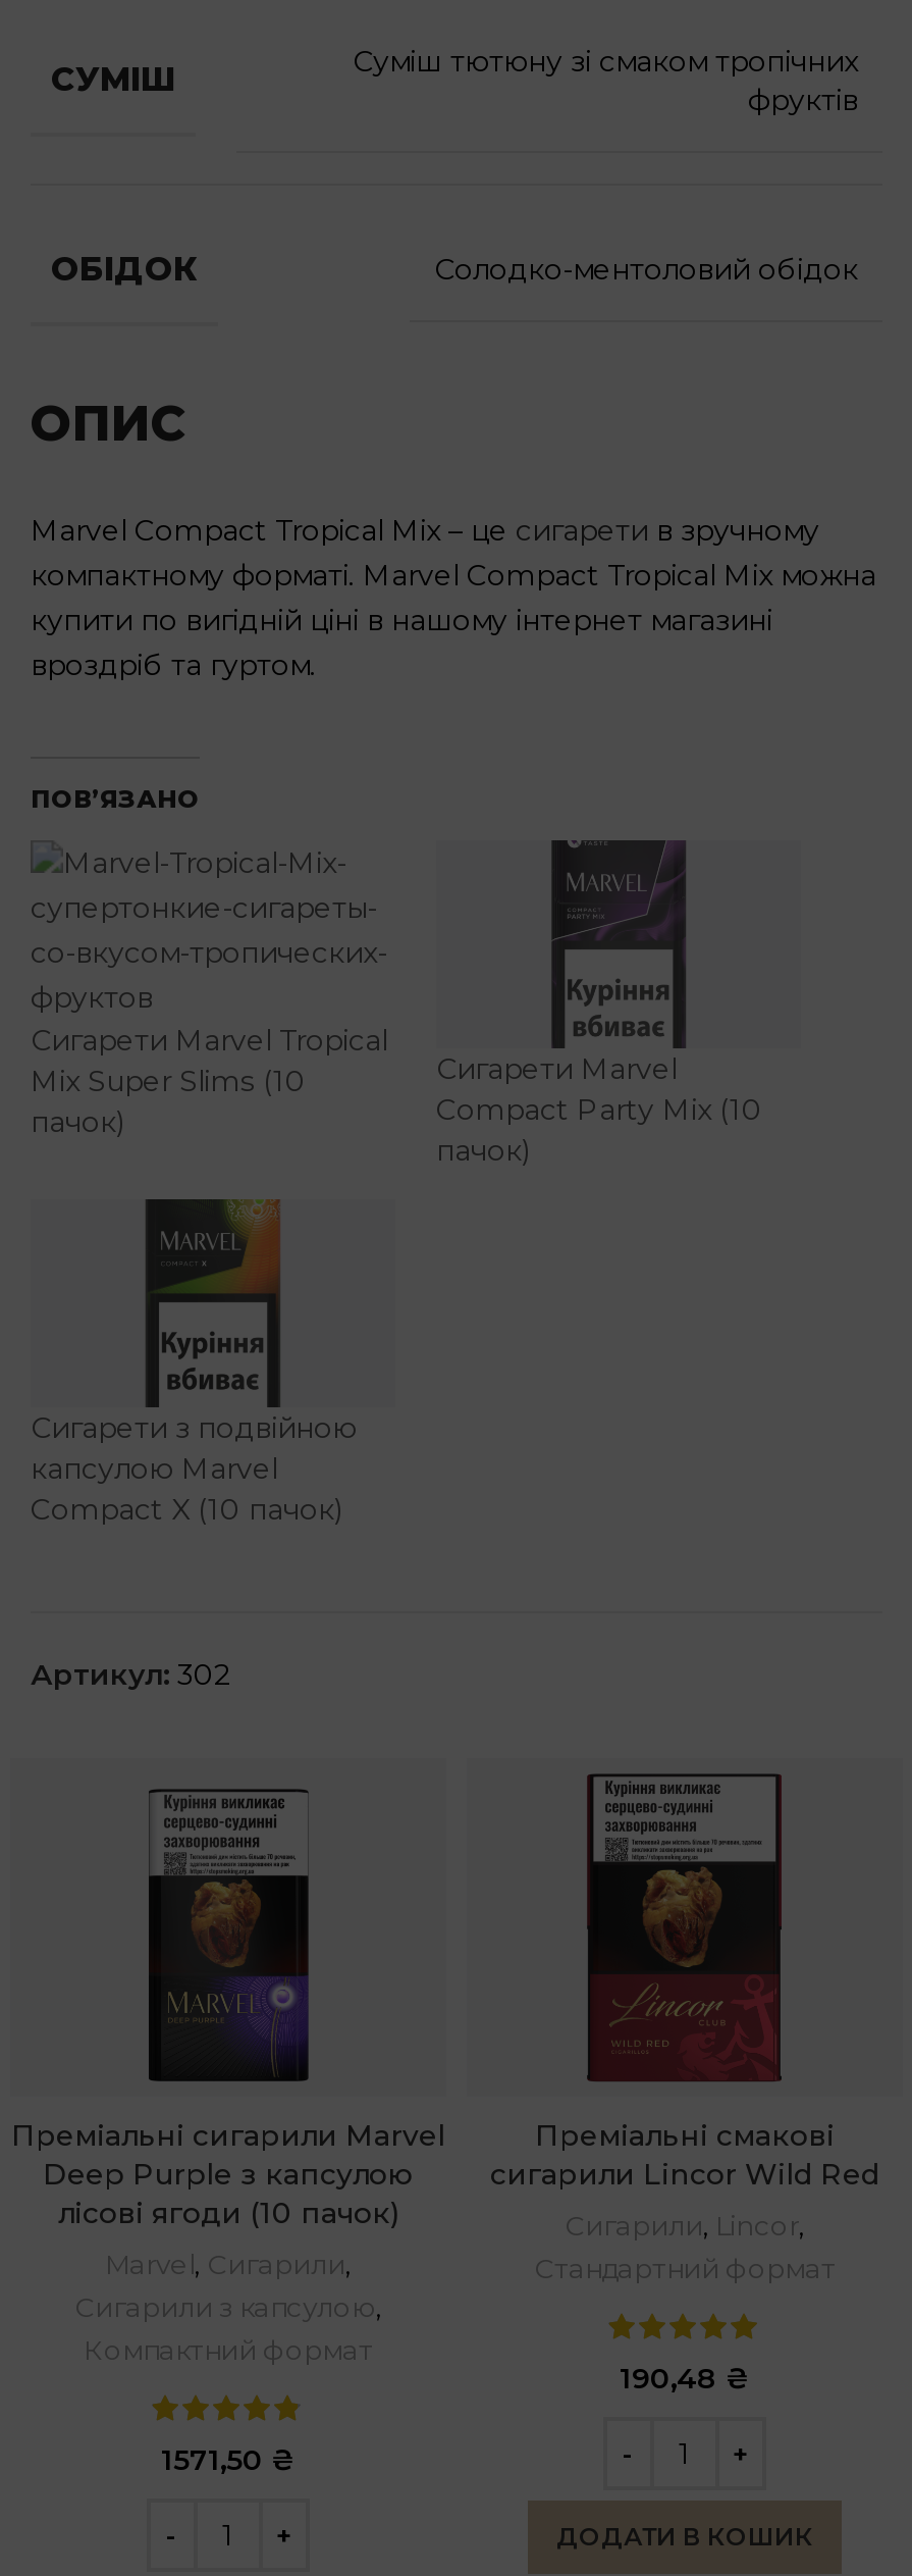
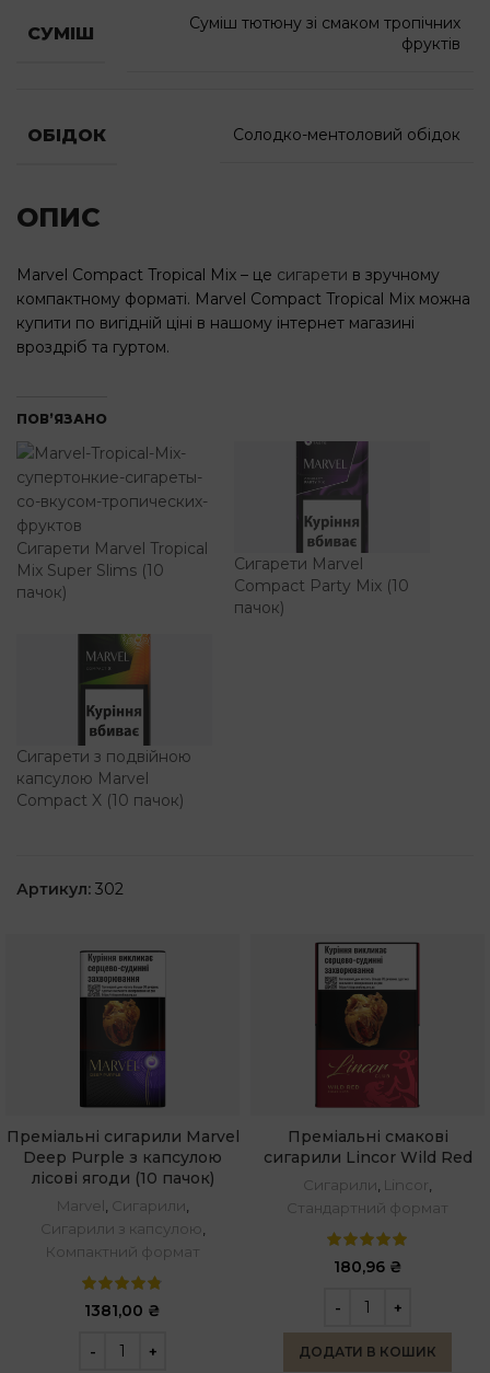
[620,2359,750,2396] 190,48 ₴ -> [333,1257,402,1276] 180,96 ₴
[161,2441,296,2478] 1571,50 ₴ -> [84,1300,161,1320] 1381,00 ₴

